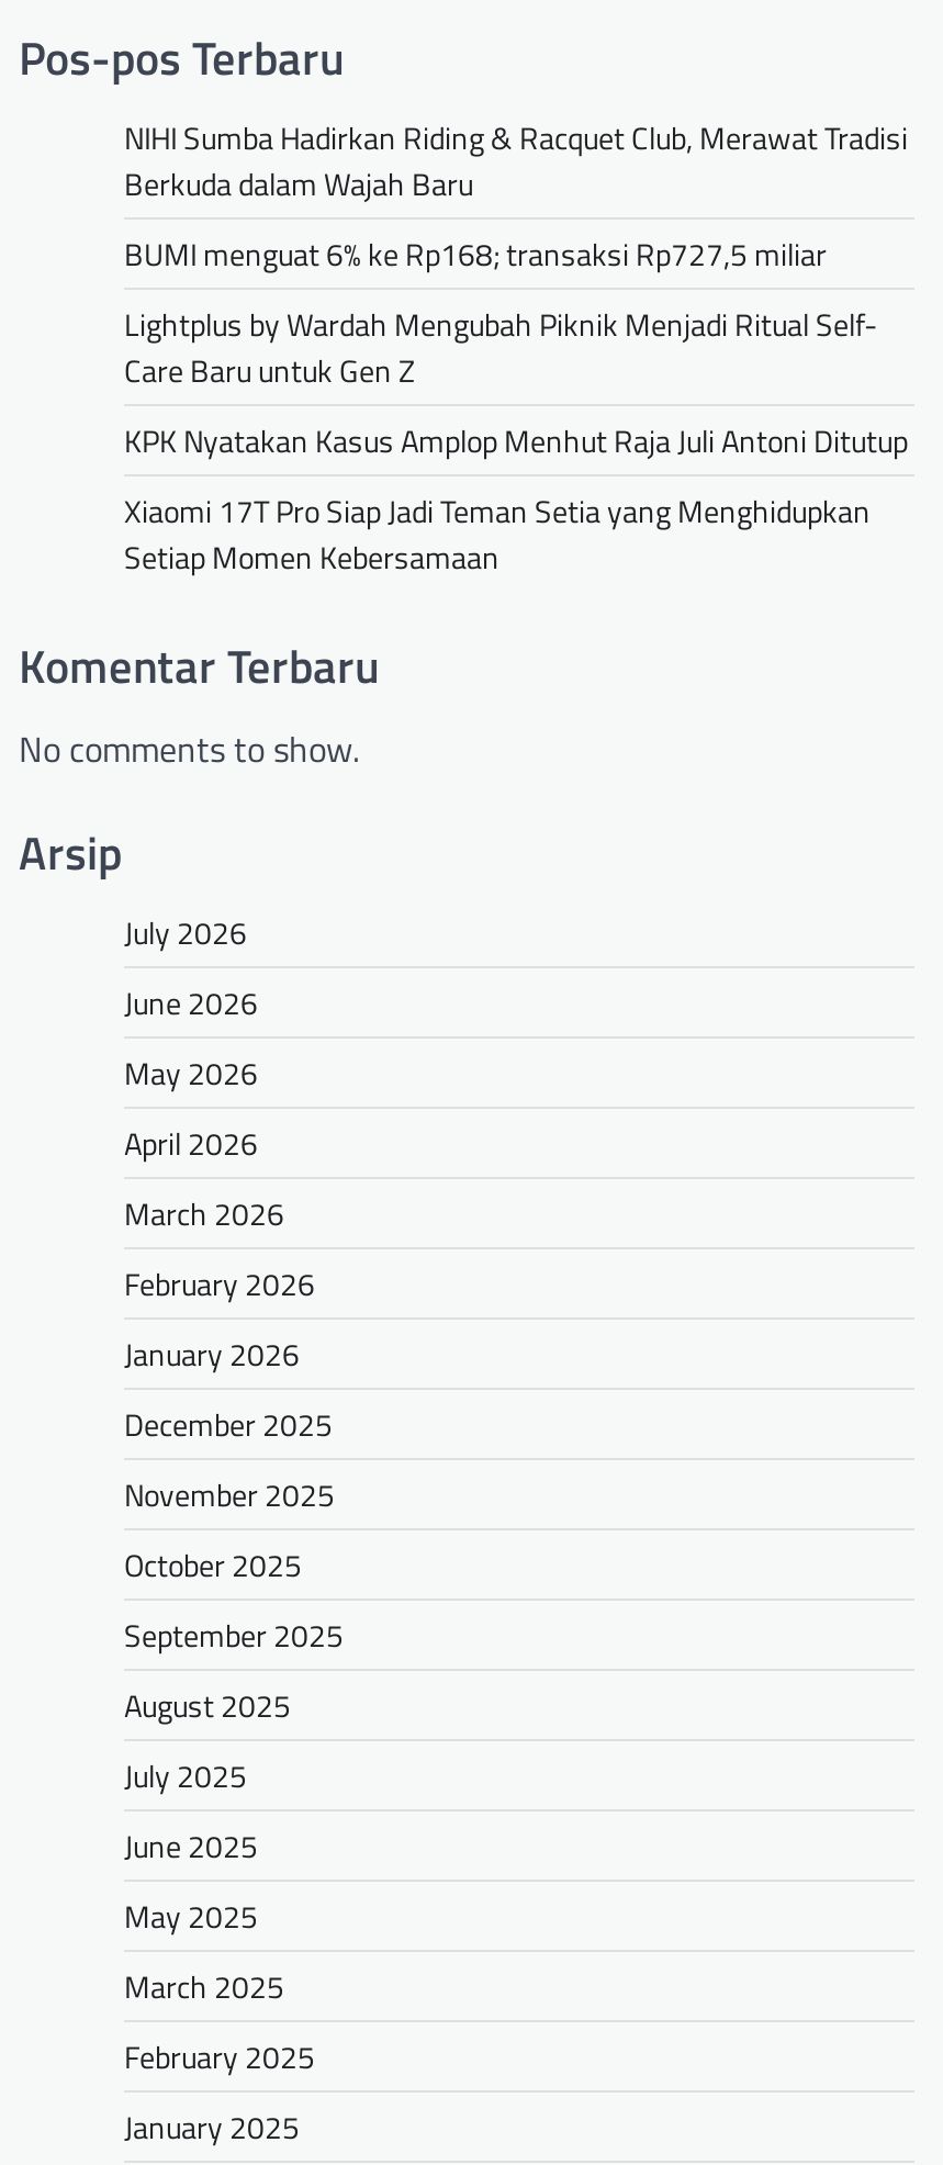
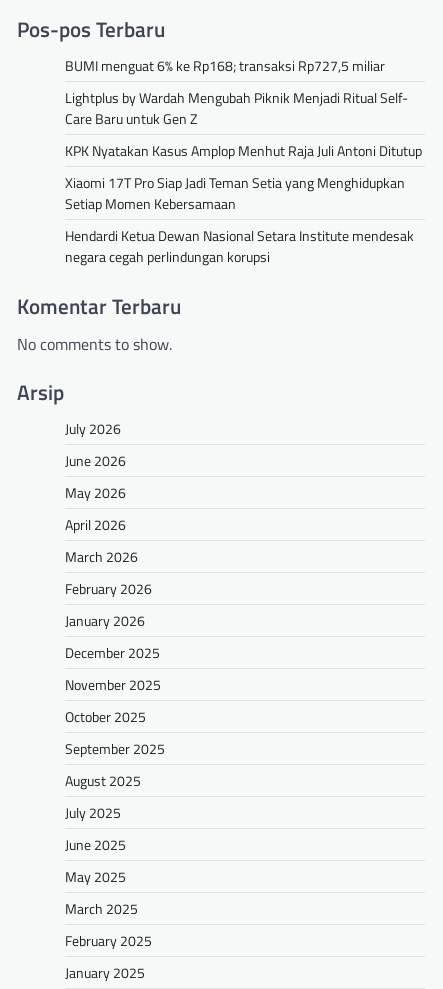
[124,114,908,206] NIHI Sumba Hadirkan Riding & Racquet Club, Merawat Tradisi | Berkuda dalam Wajah Baru -> none
moved [124,230,908,579] -> [65,55,422,214]: BUMI menguat 6% ke Rp168; transaksi Rp727,5 miliar | Lightplus by Wardah Mengubah Piknik Menjadi Ritual Self- | Care Baru untuk Gen Z | KPK Nyatakan Kasus Amplop Menhut Raja Juli Antoni Ditutup | Xiaomi 17T Pro Siap Jadi Teman Setia yang Menghidupkan | Setiap Momen Kebersamaan
none -> [65,225,414,267] Hendardi Ketua Dewan Nasional Setara Institute mendesak | negara cegah perlindungan korupsi

